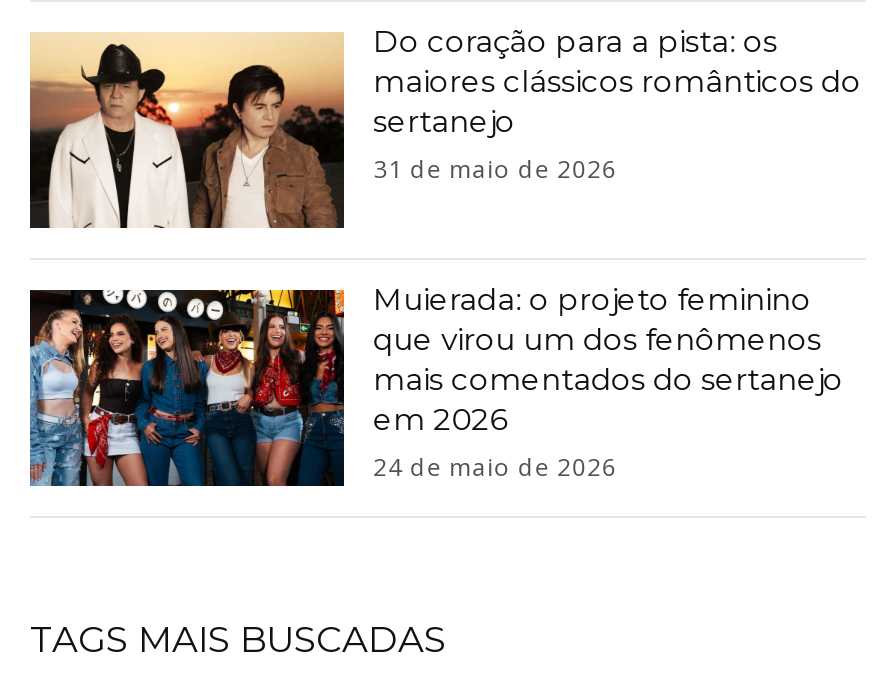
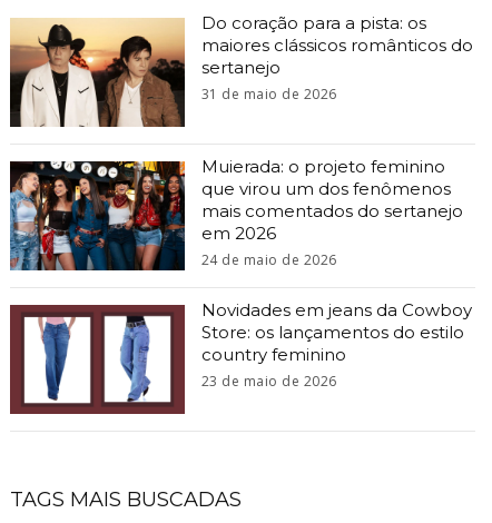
none -> [9,299,472,415] [image] | Novidades em jeans da Cowboy | Store: os lançamentos do estilo | country feminino | 23 de maio de 2026

